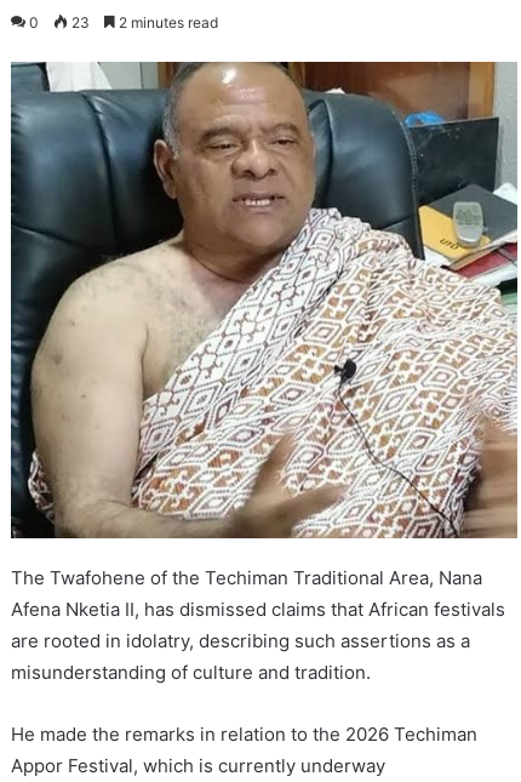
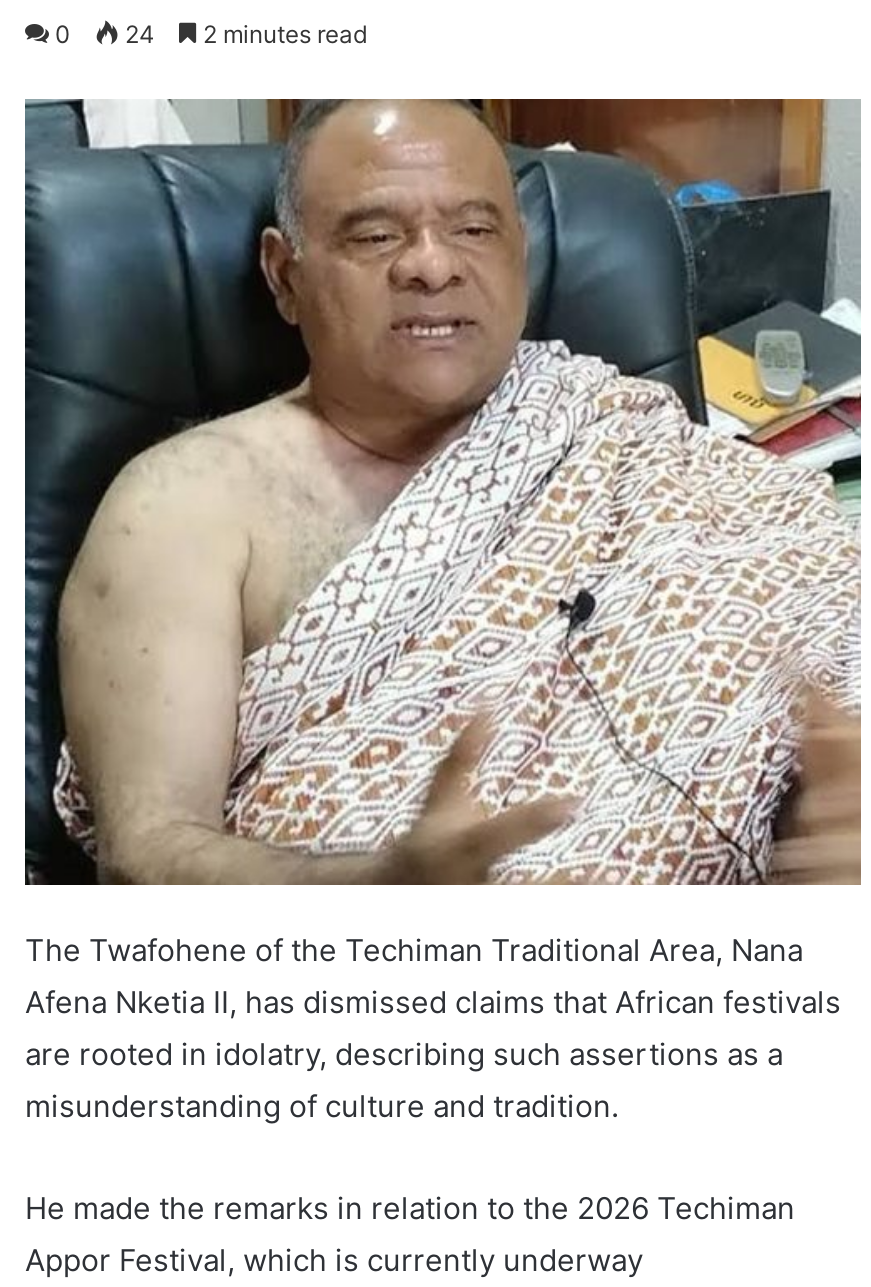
[29,14,218,32] 0 23 2 minutes read -> [55,19,367,49] 0 24 2 minutes read

